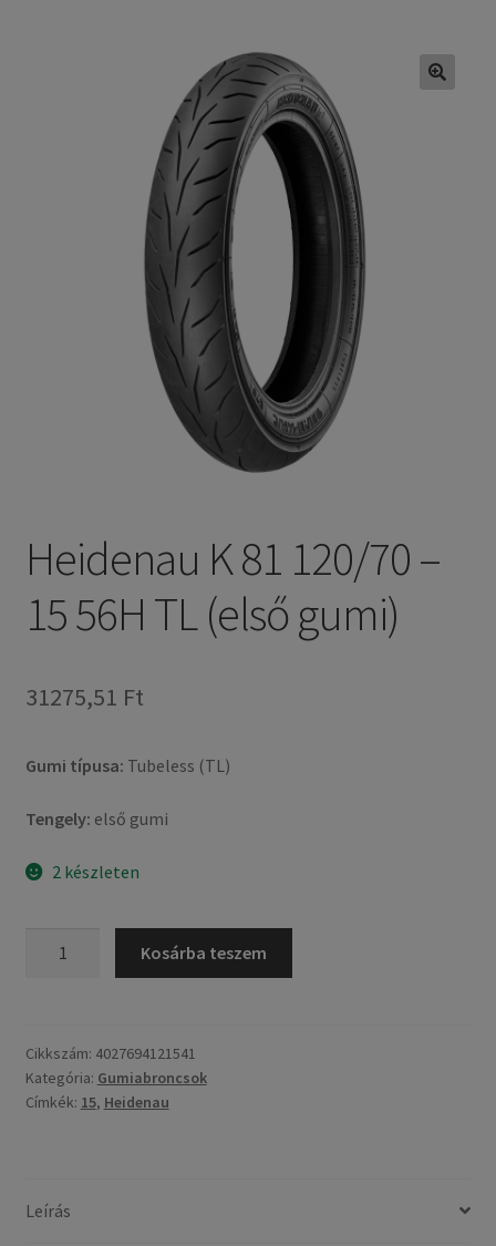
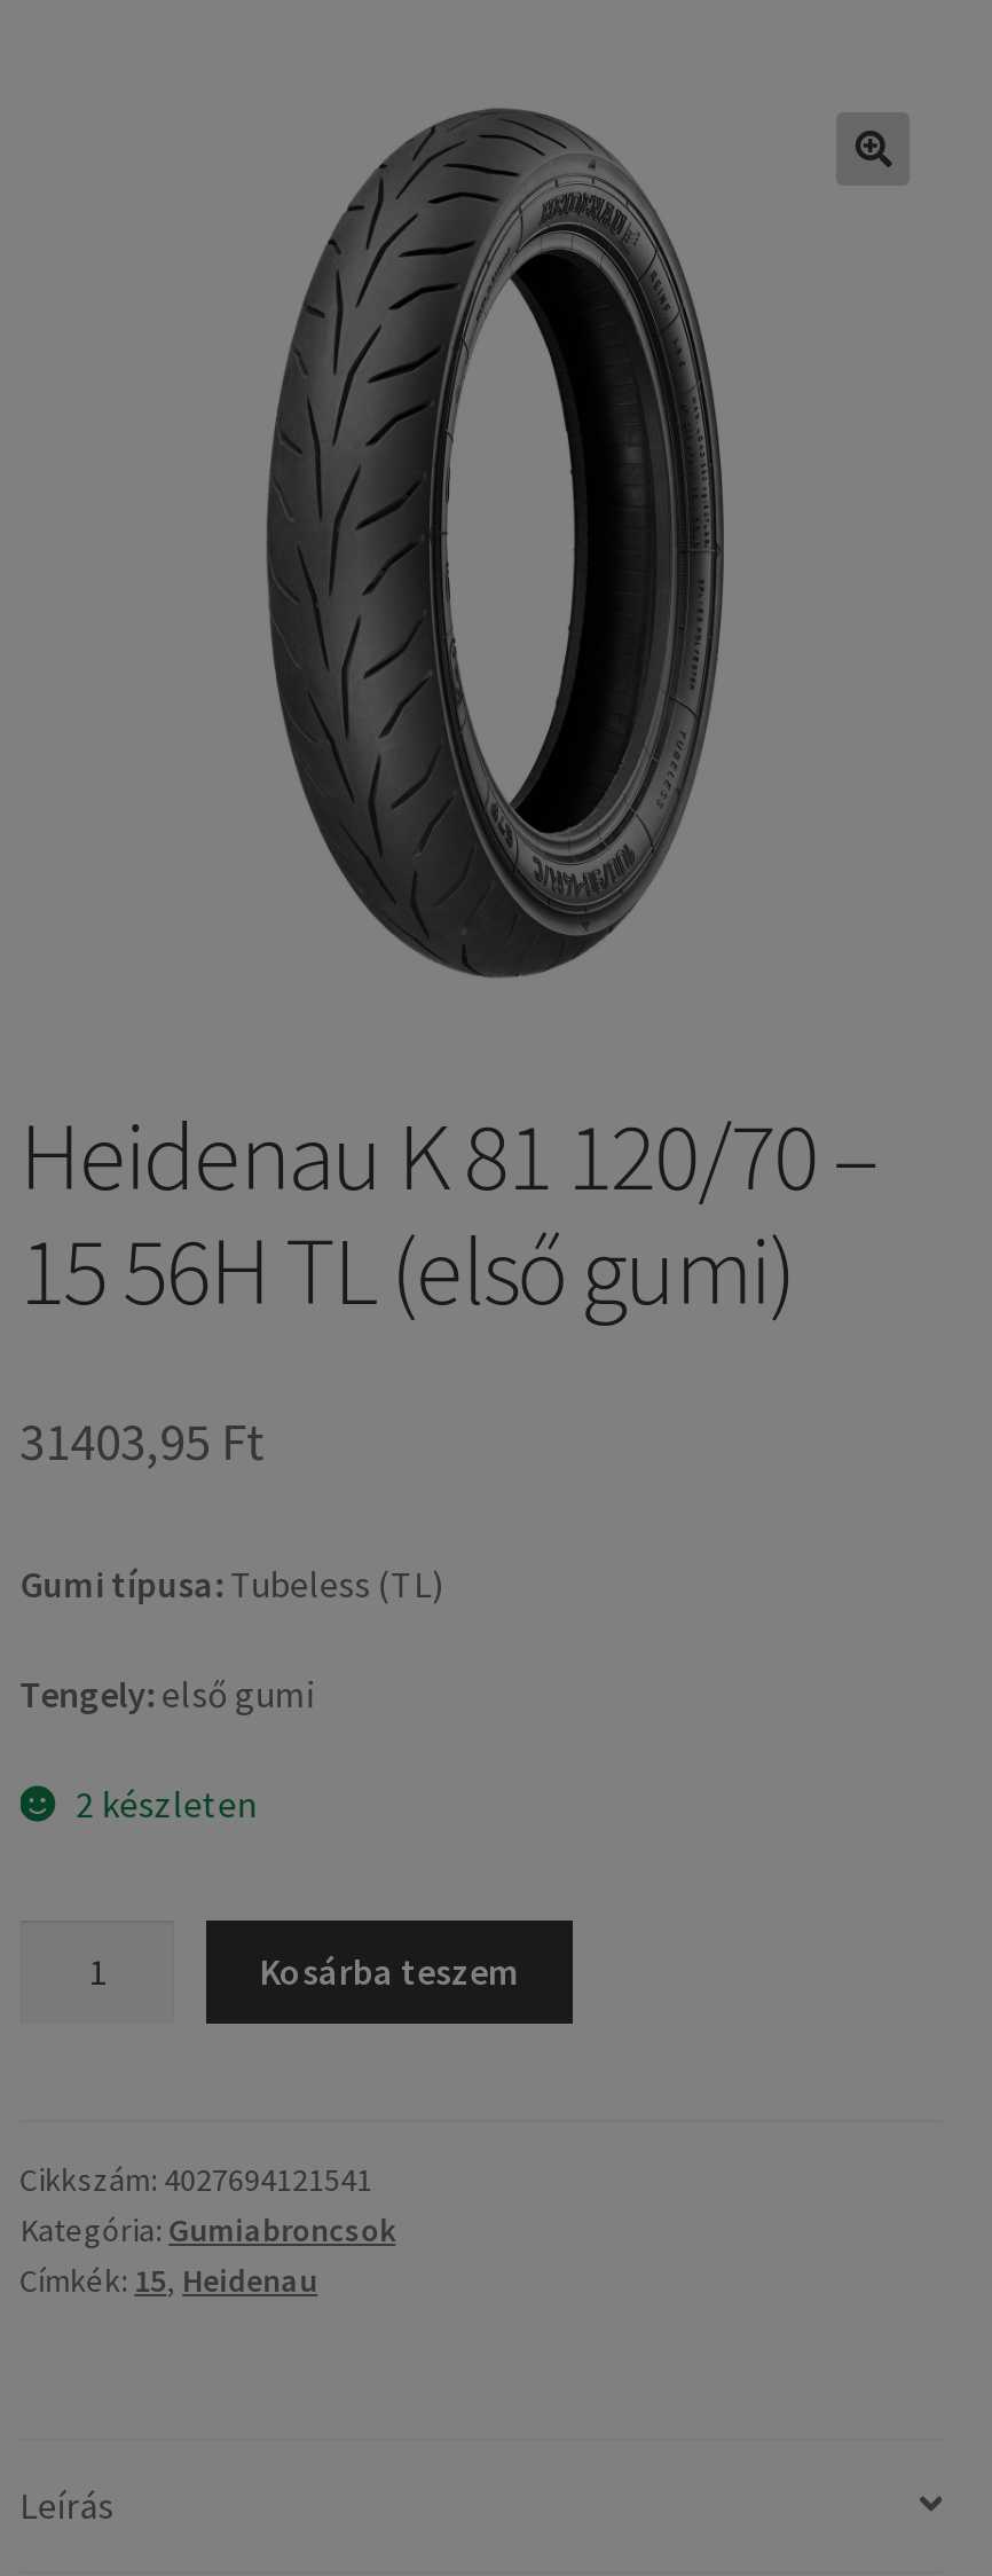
[25,681,143,712] 31275,51 Ft -> [20,1410,265,1474] 31403,95 Ft

